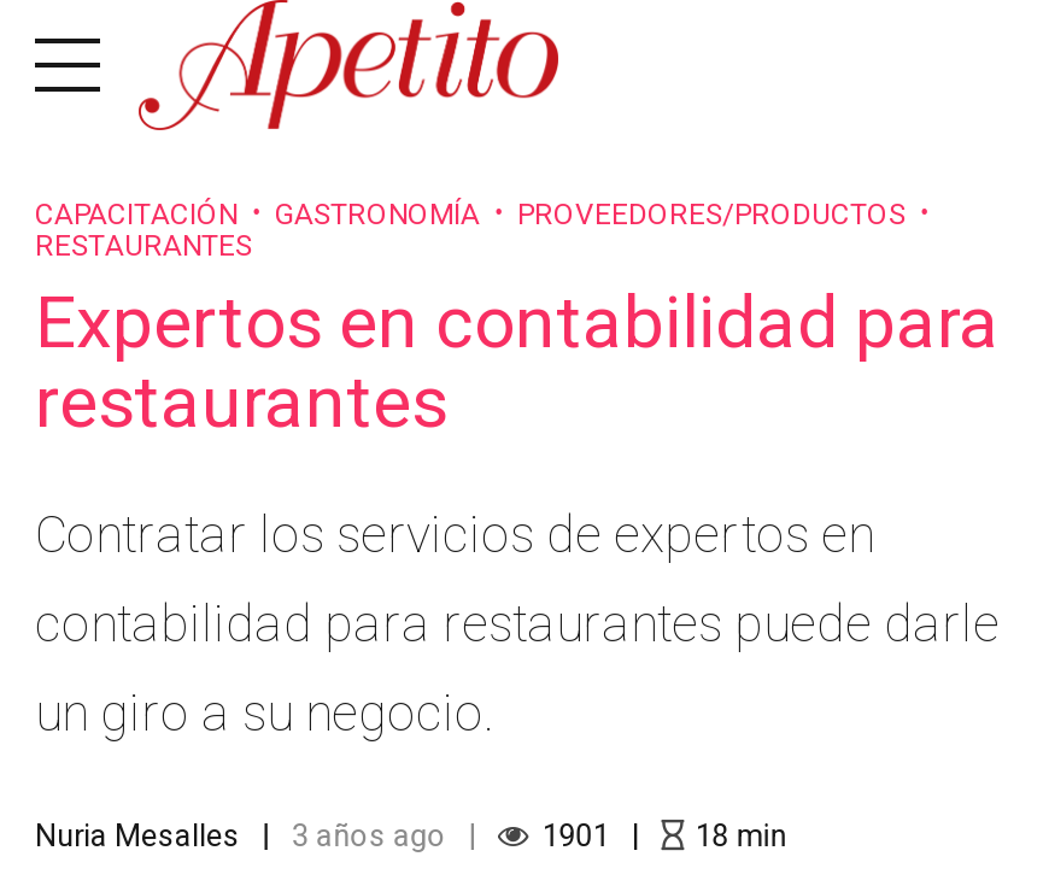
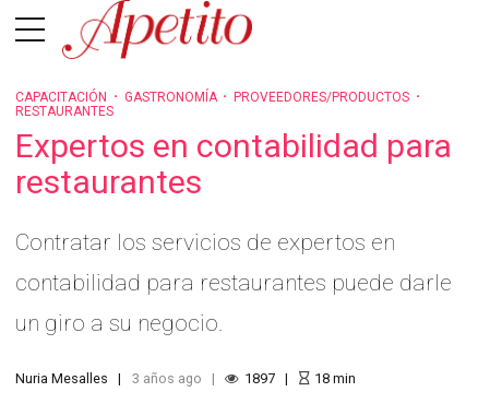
[542,816,609,852] 1901 -> [245,370,275,386] 1897

